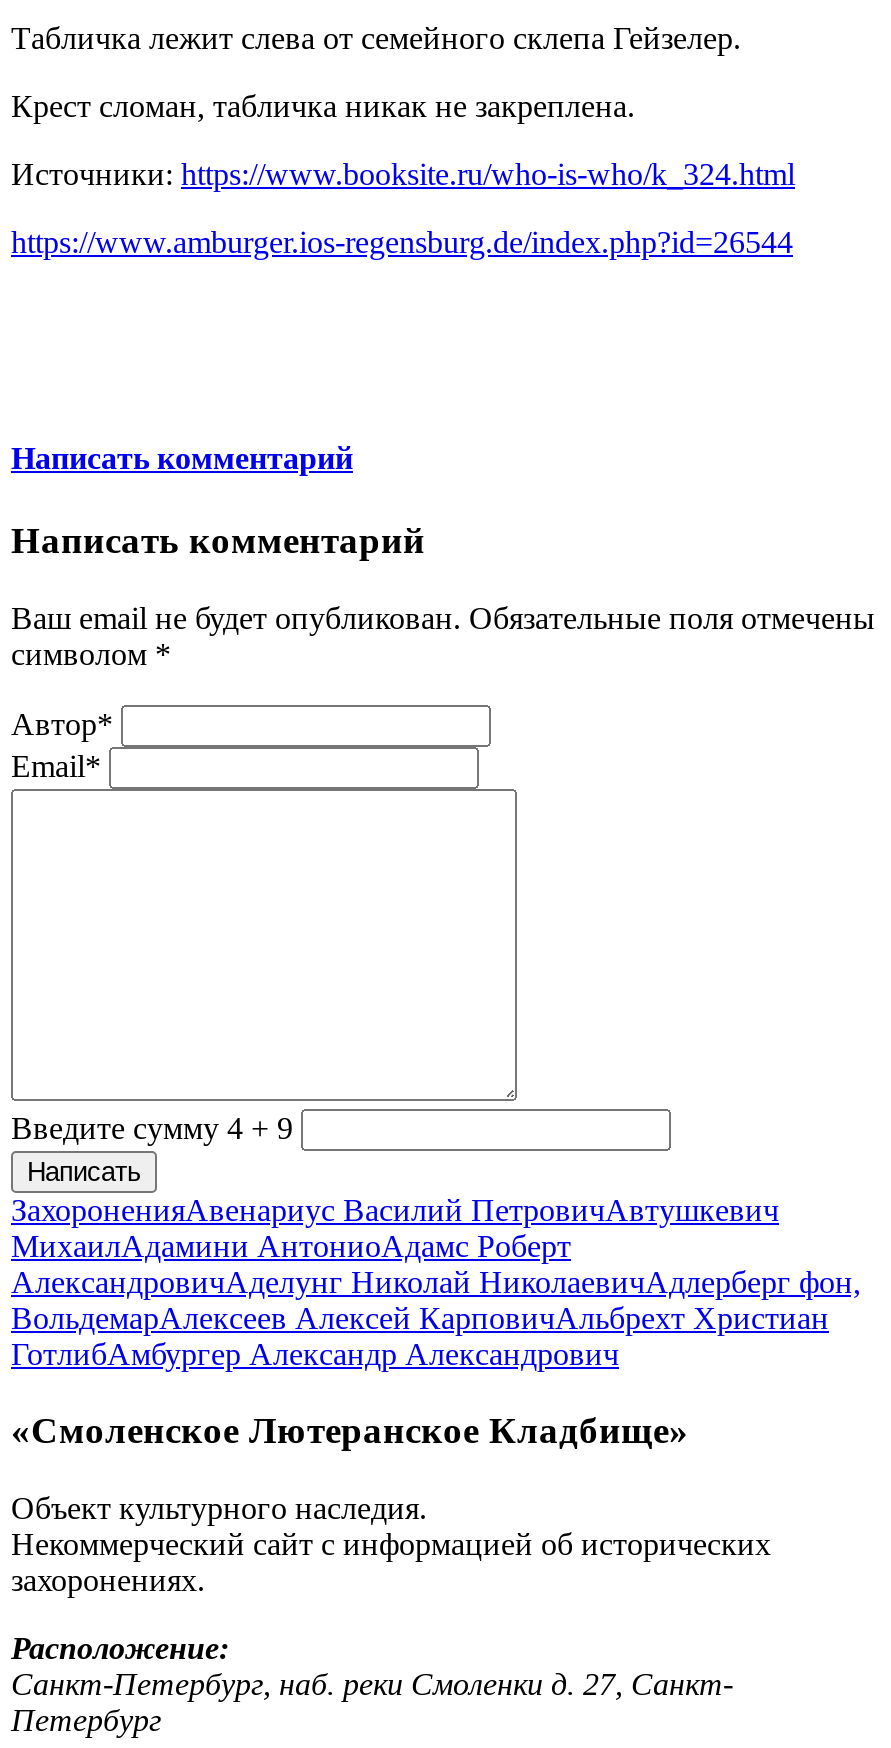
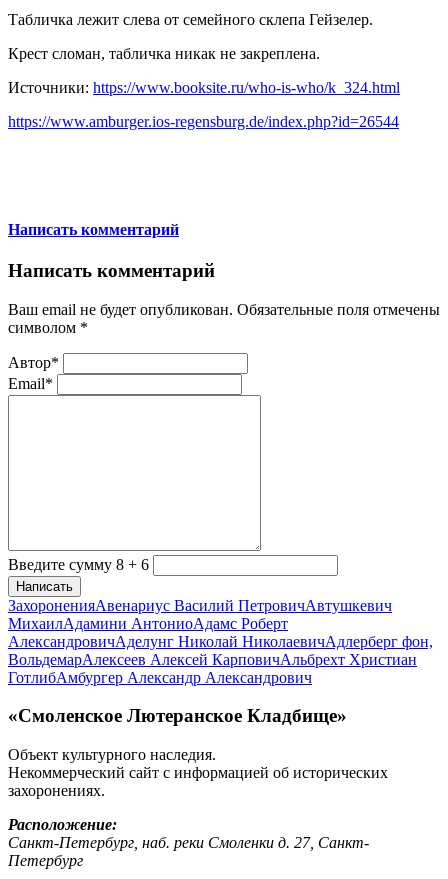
[11,1110,293,1144] Введите сумму 4 + 9 -> [8,555,149,572] Введите сумму 8 + 6

